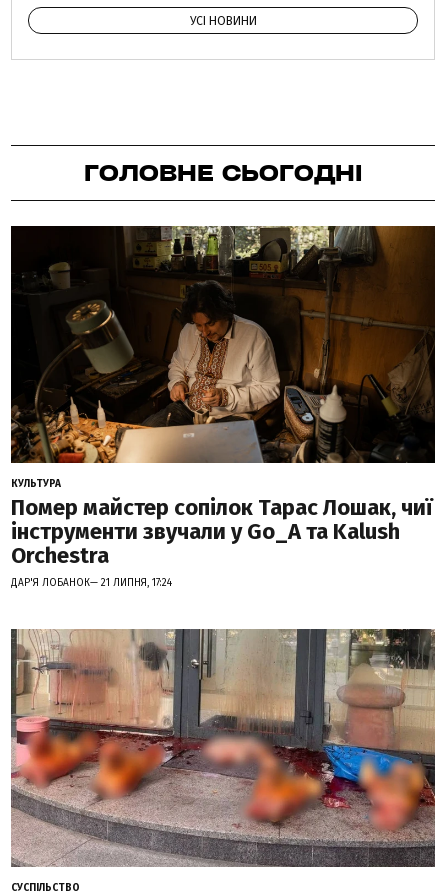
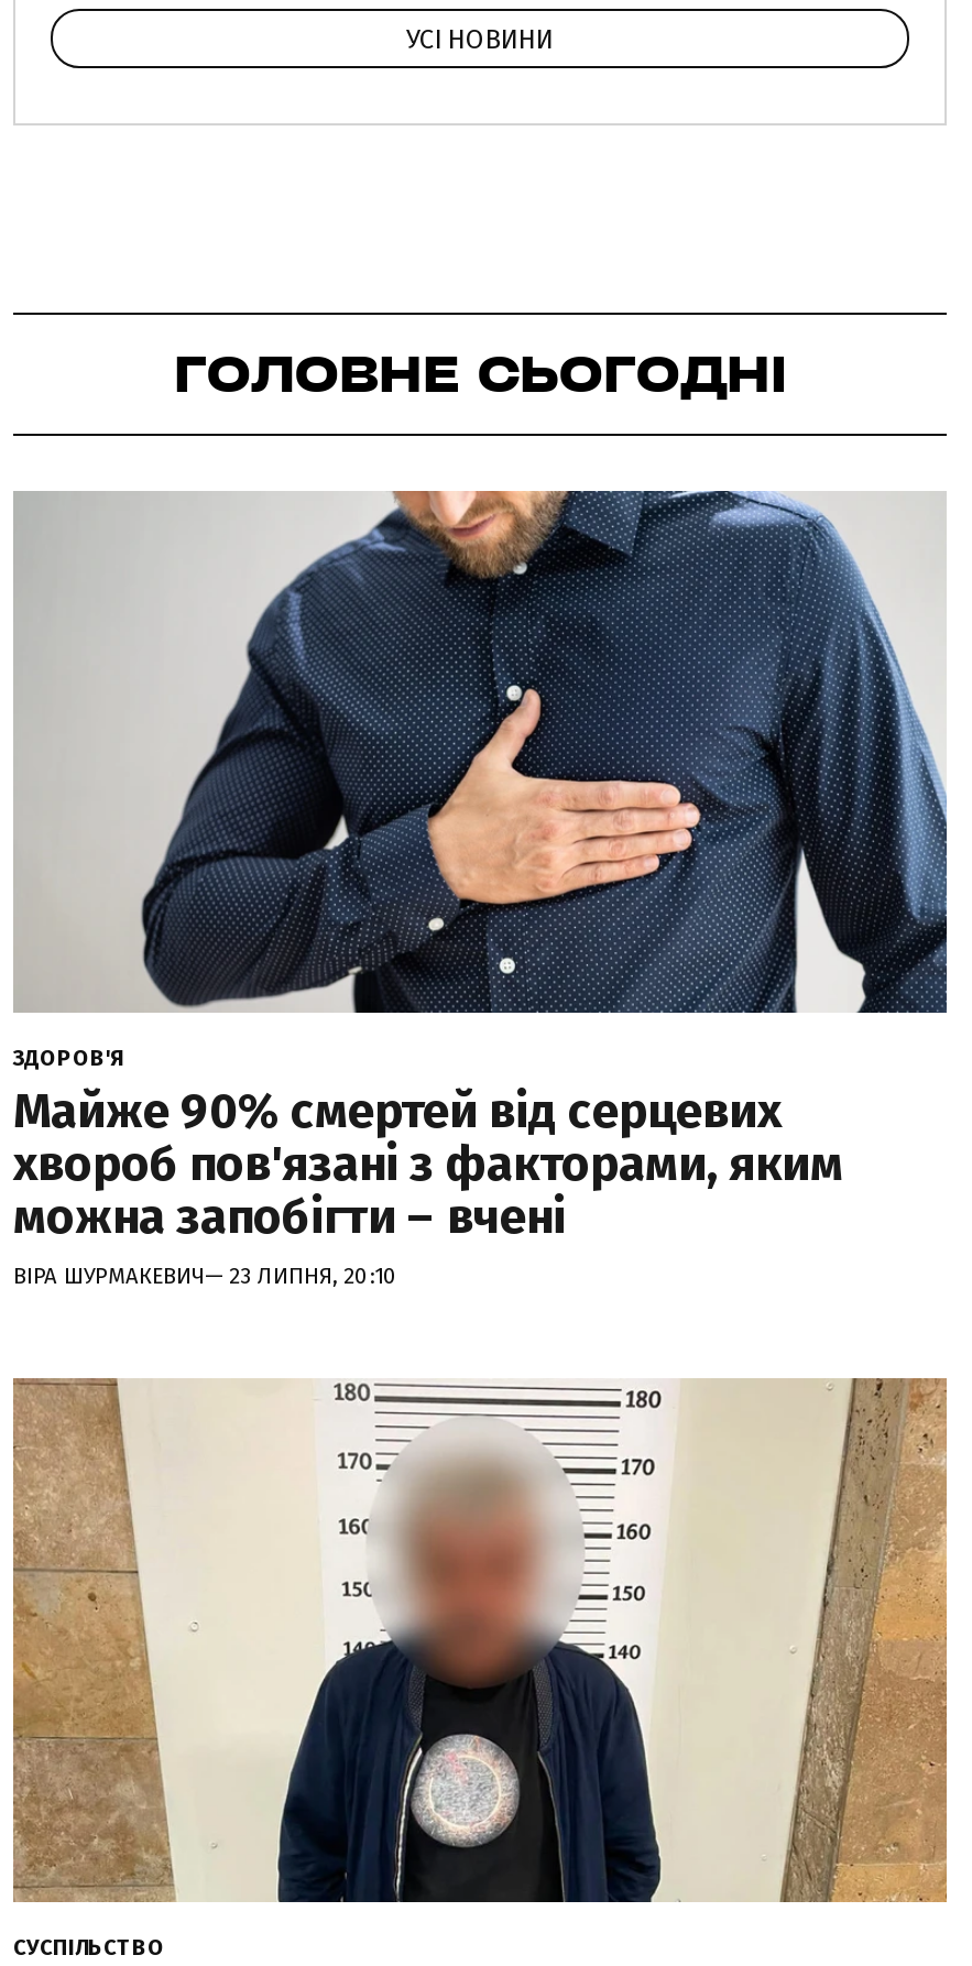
[10,225,436,589] [image] | КУЛЬТУРА | Помер майстер сопілок Тарас Лошак, чиї | інструменти звучали у Go_A та Kalush | Orchestra | ДАР'Я ЛОБАНОК— 21 ЛИПНЯ, 17:24 -> [13,489,949,1291] [image] | ЗДОРОВ'Я | Майже 90% смертей від серцевих | хвороб пов'язані з факторами, яким | можна запобігти – вчені | ВІРА ШУРМАКЕВИЧ— 23 ЛИПНЯ, 20:10
[10,628,436,868] [image] -> [11,1376,949,1904] [image]

